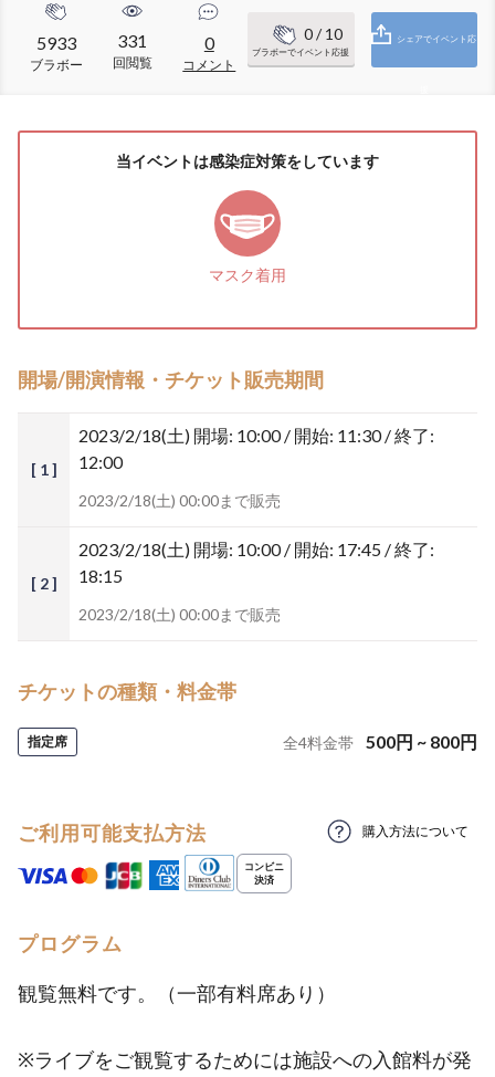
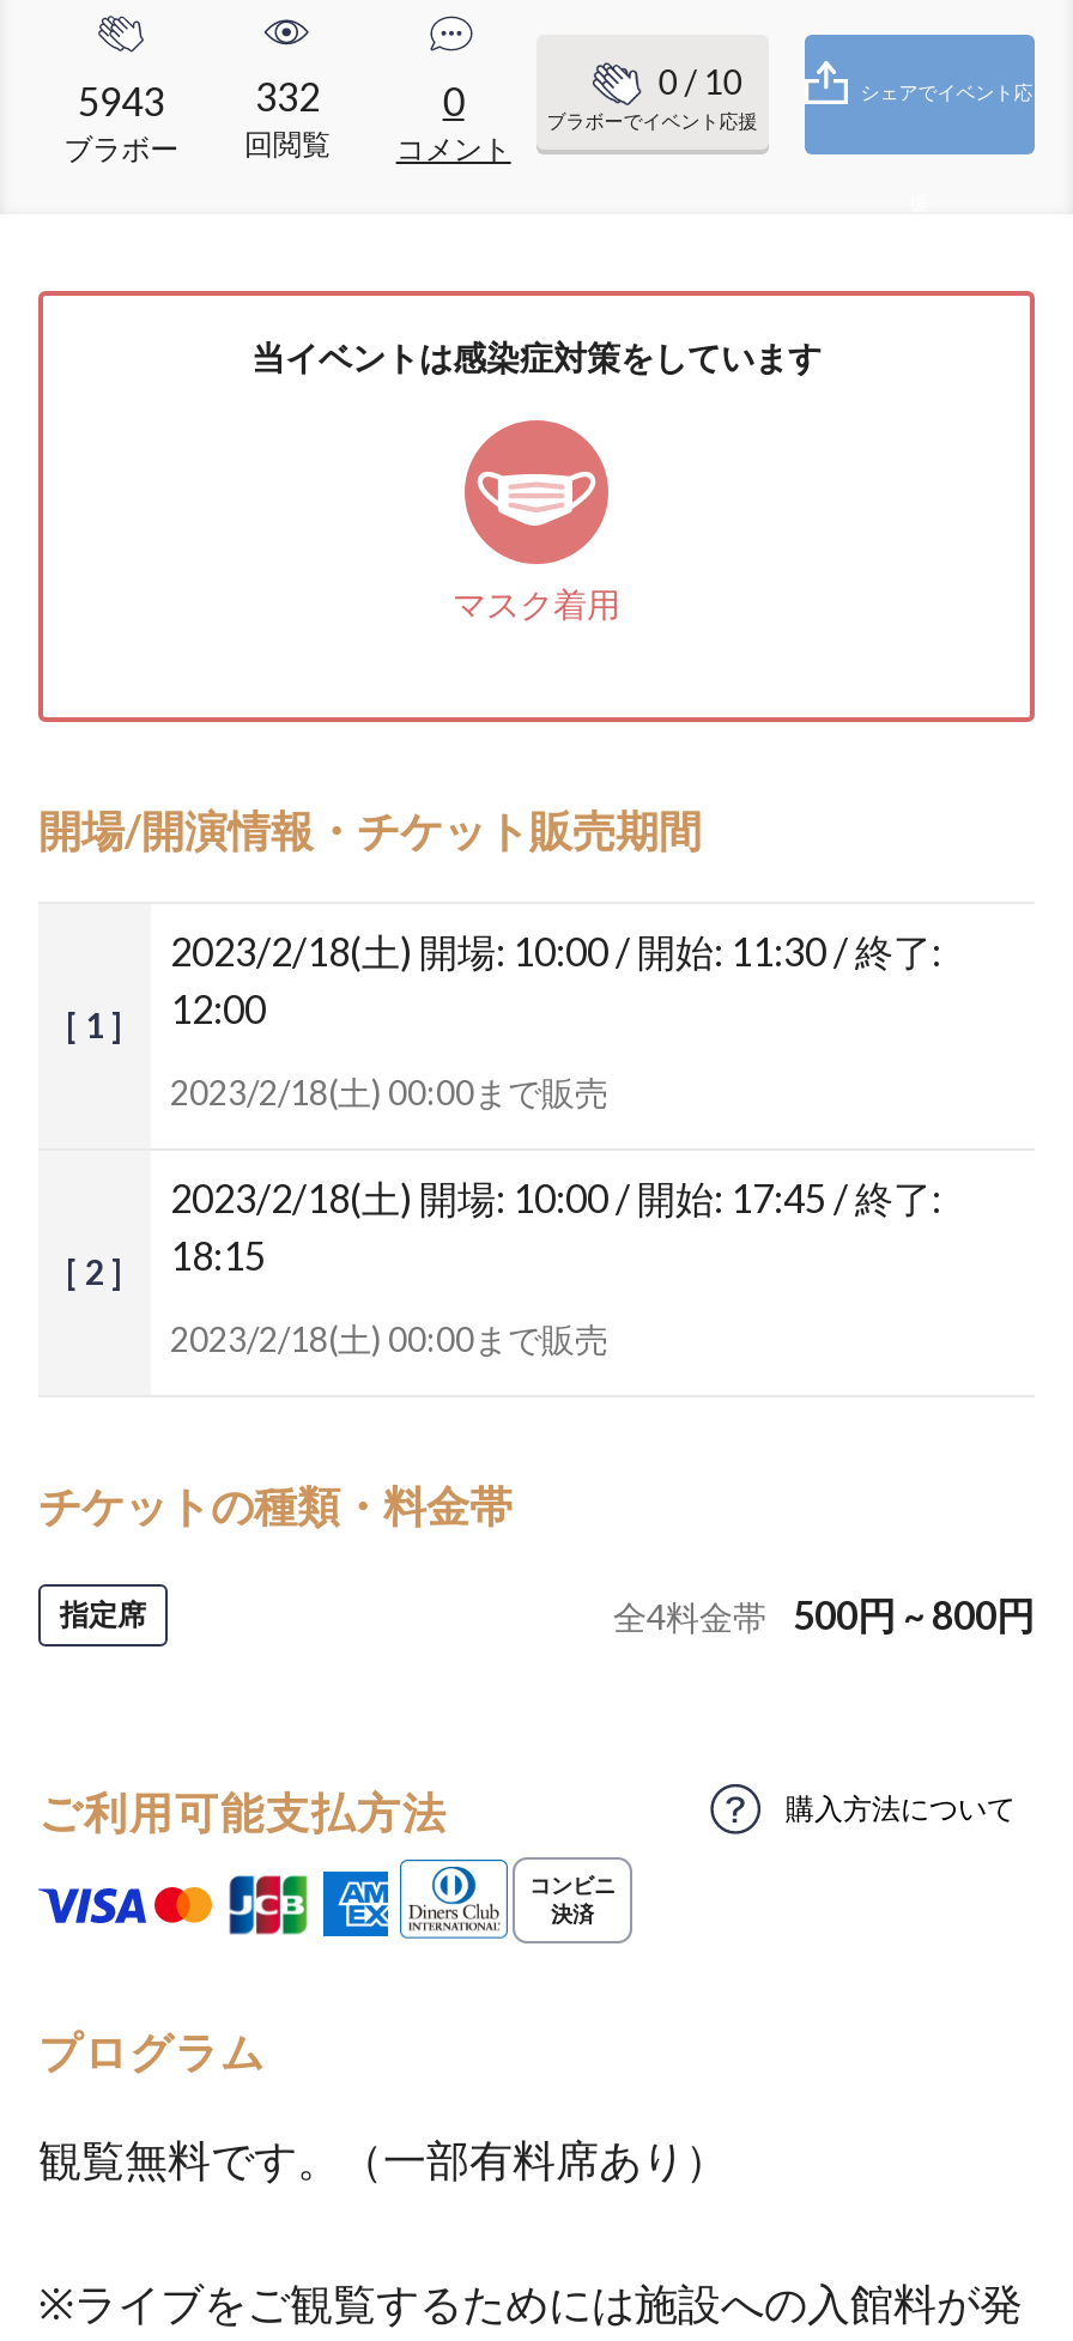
[36,32,76,53] 5933 -> [78,77,165,122] 5943
[118,30,148,51] 331 -> [255,73,320,119] 332

